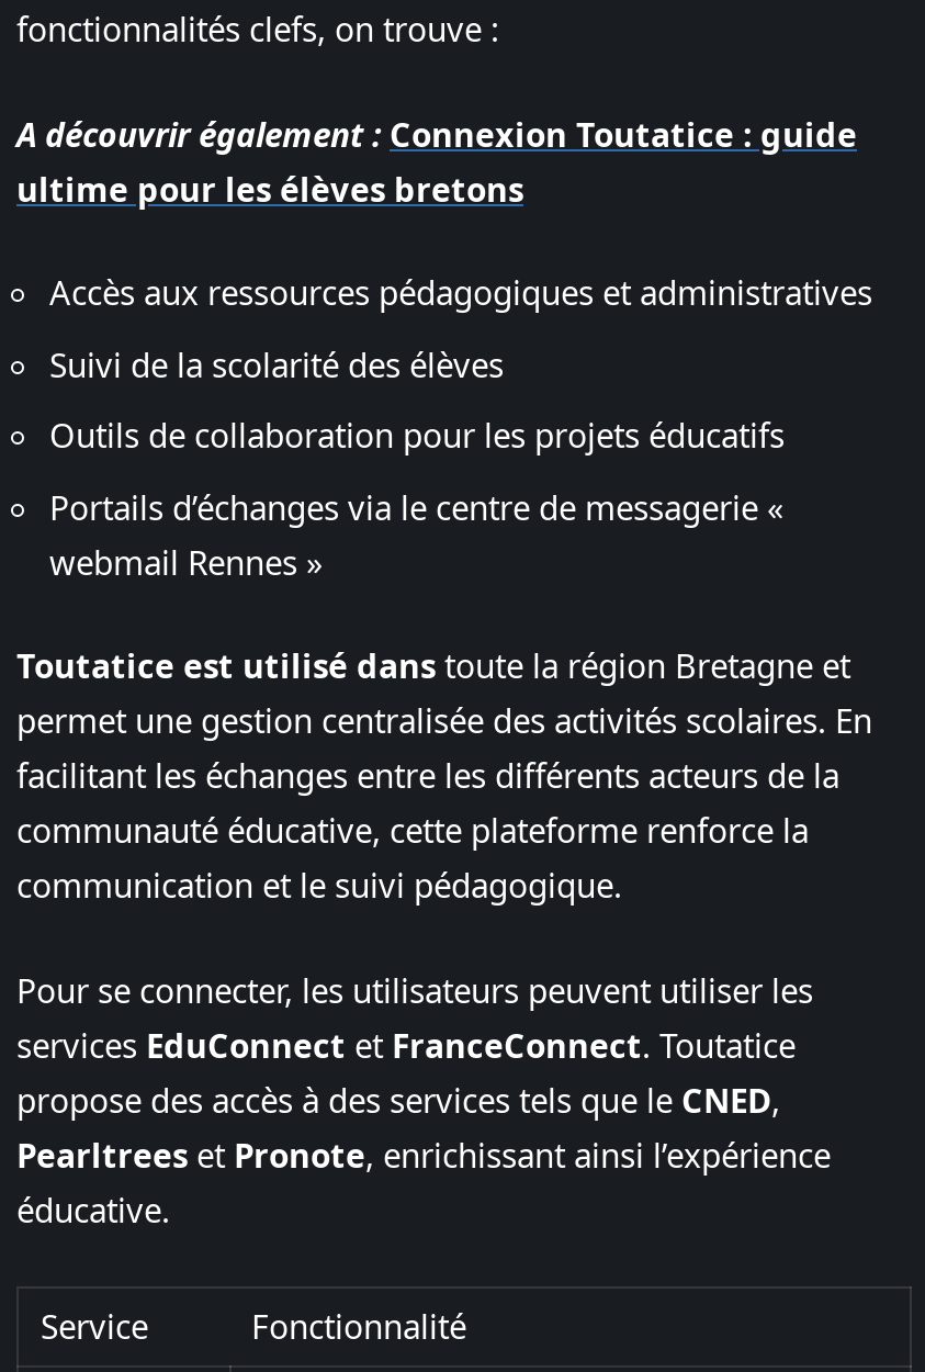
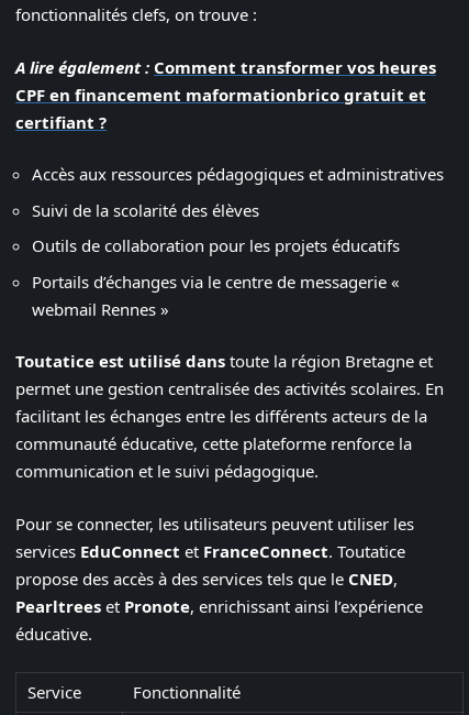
[16,111,857,210] A découvrir également : Connexion Toutatice : guide | ultime pour les élèves bretons -> [15,56,436,133] A lire également : Comment transformer vos heures | CPF en financement maformationbrico gratuit et | certifiant ?

